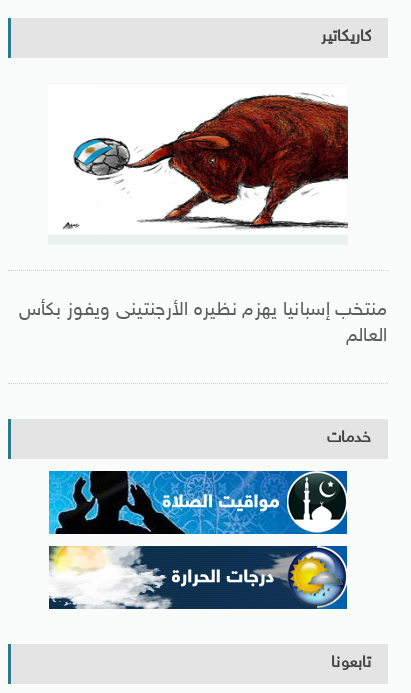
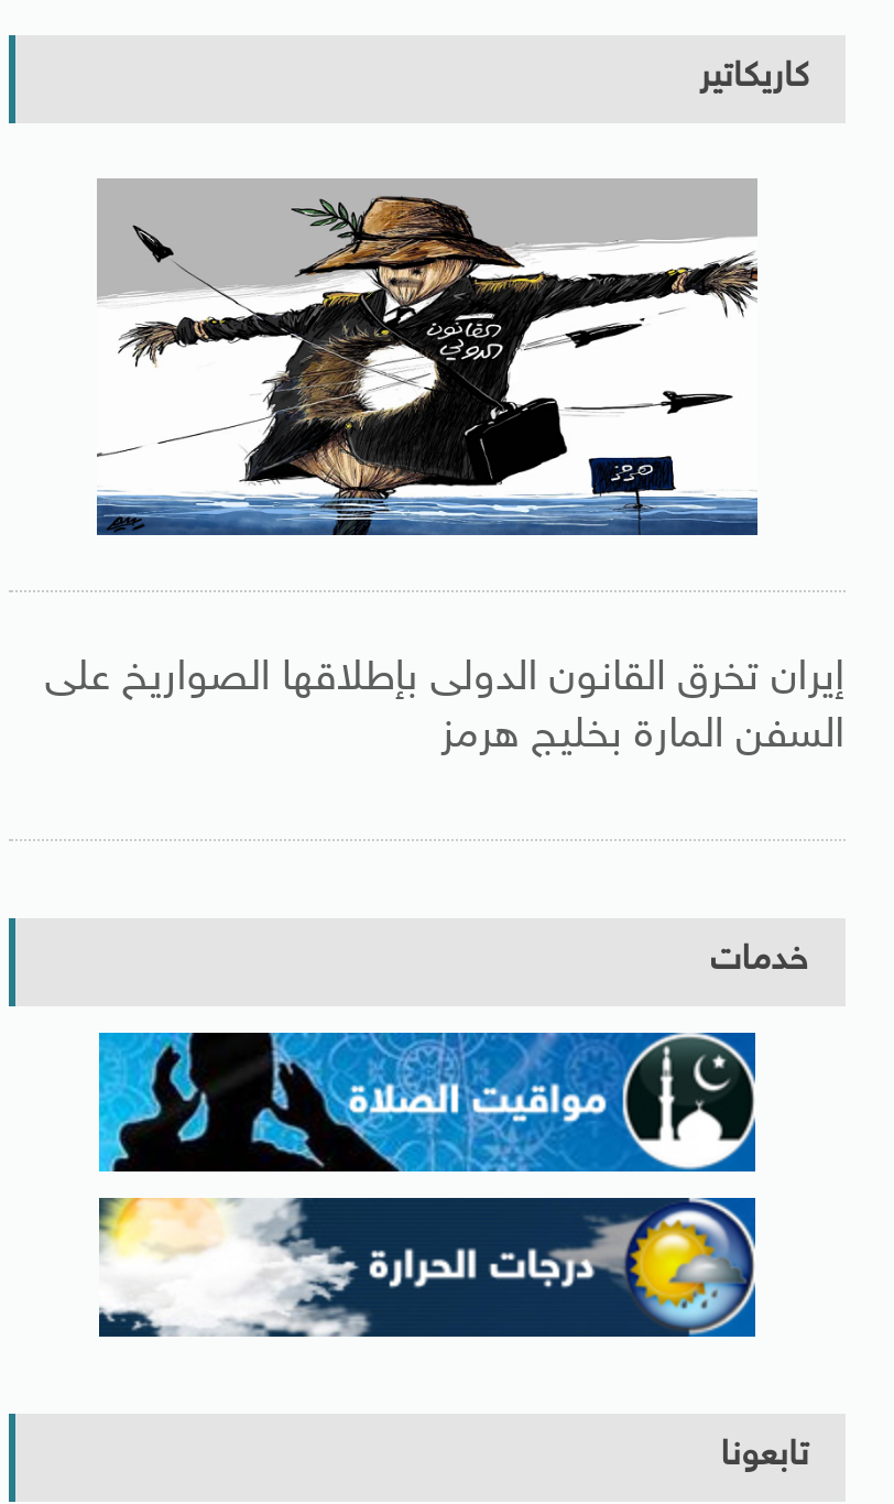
[48,84,349,245] [image] -> [95,178,760,537] [image]
[19,299,388,348] منتخب إسبانيا يهزم نظيره الأرجنتينى ويفوز بكأس | العالم -> [45,654,845,762] إيران تخرق القانون الدولى بإطلاقها الصواريخ على | السفن المارة بخليج هرمز

